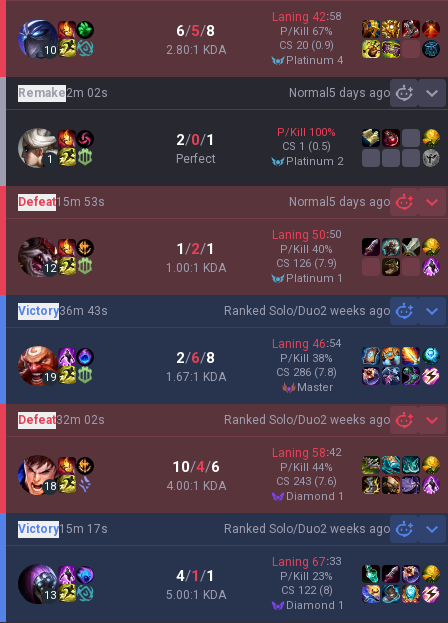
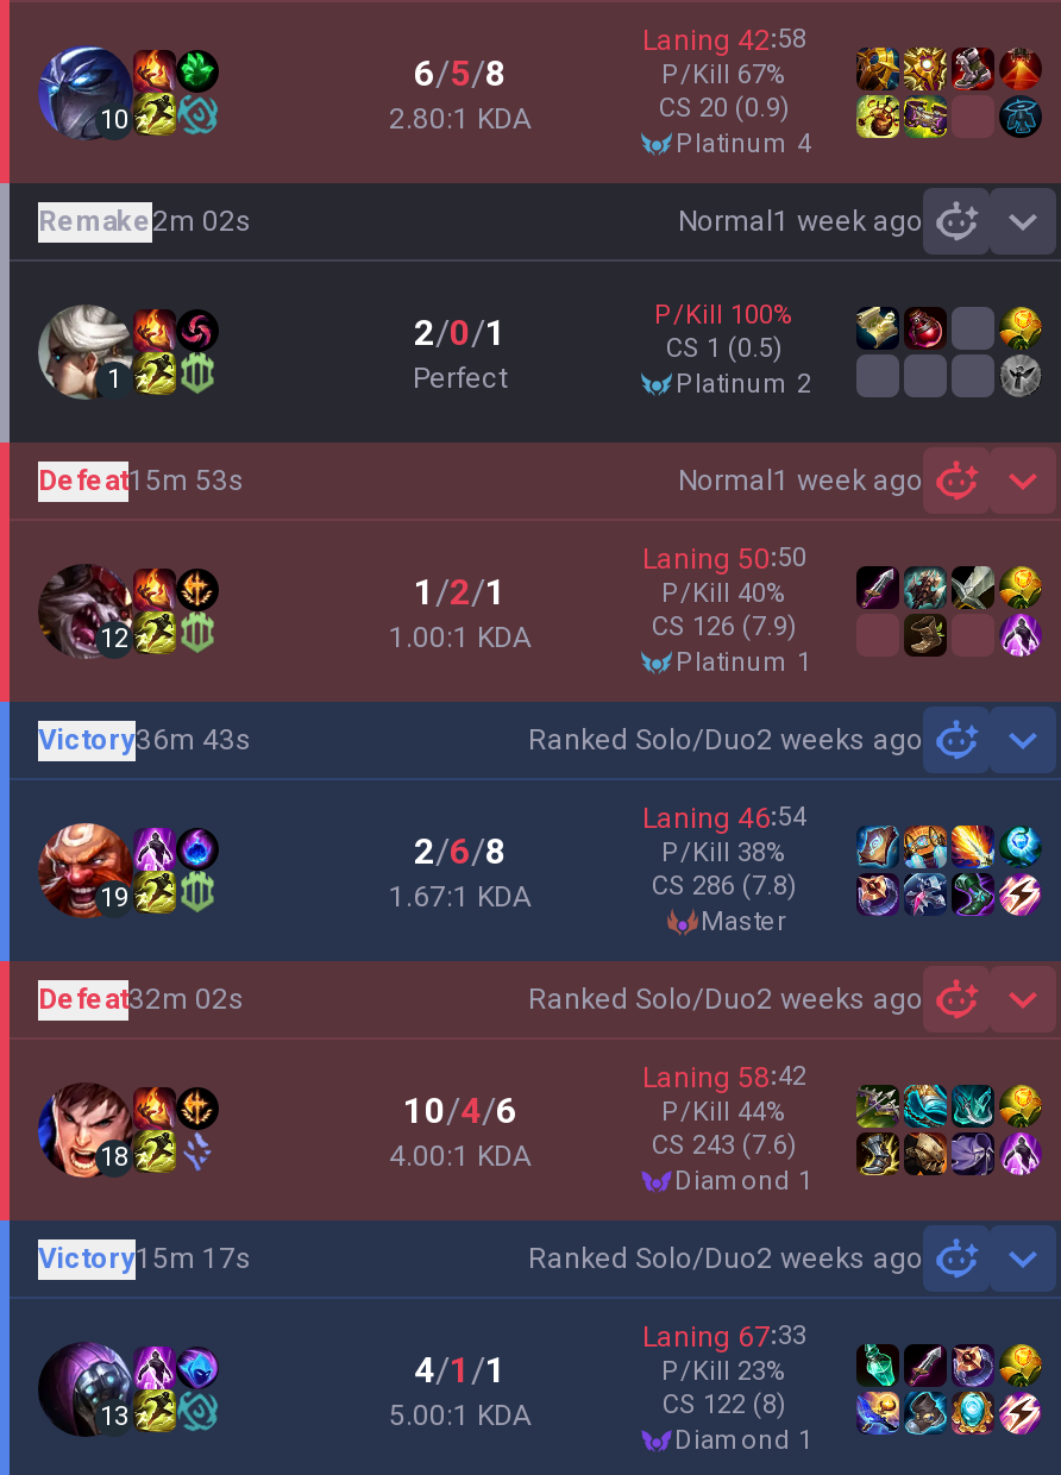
[289,85,390,100] Normal 5 days ago -> [678,203,923,238] Normal 1 week ago
[289,194,390,209] Normal 5 days ago -> [678,463,923,497] Normal 1 week ago

